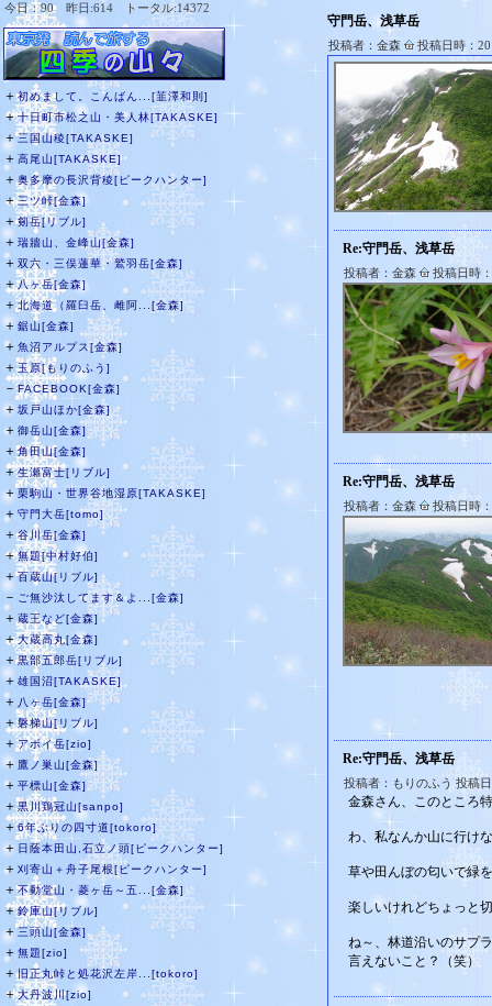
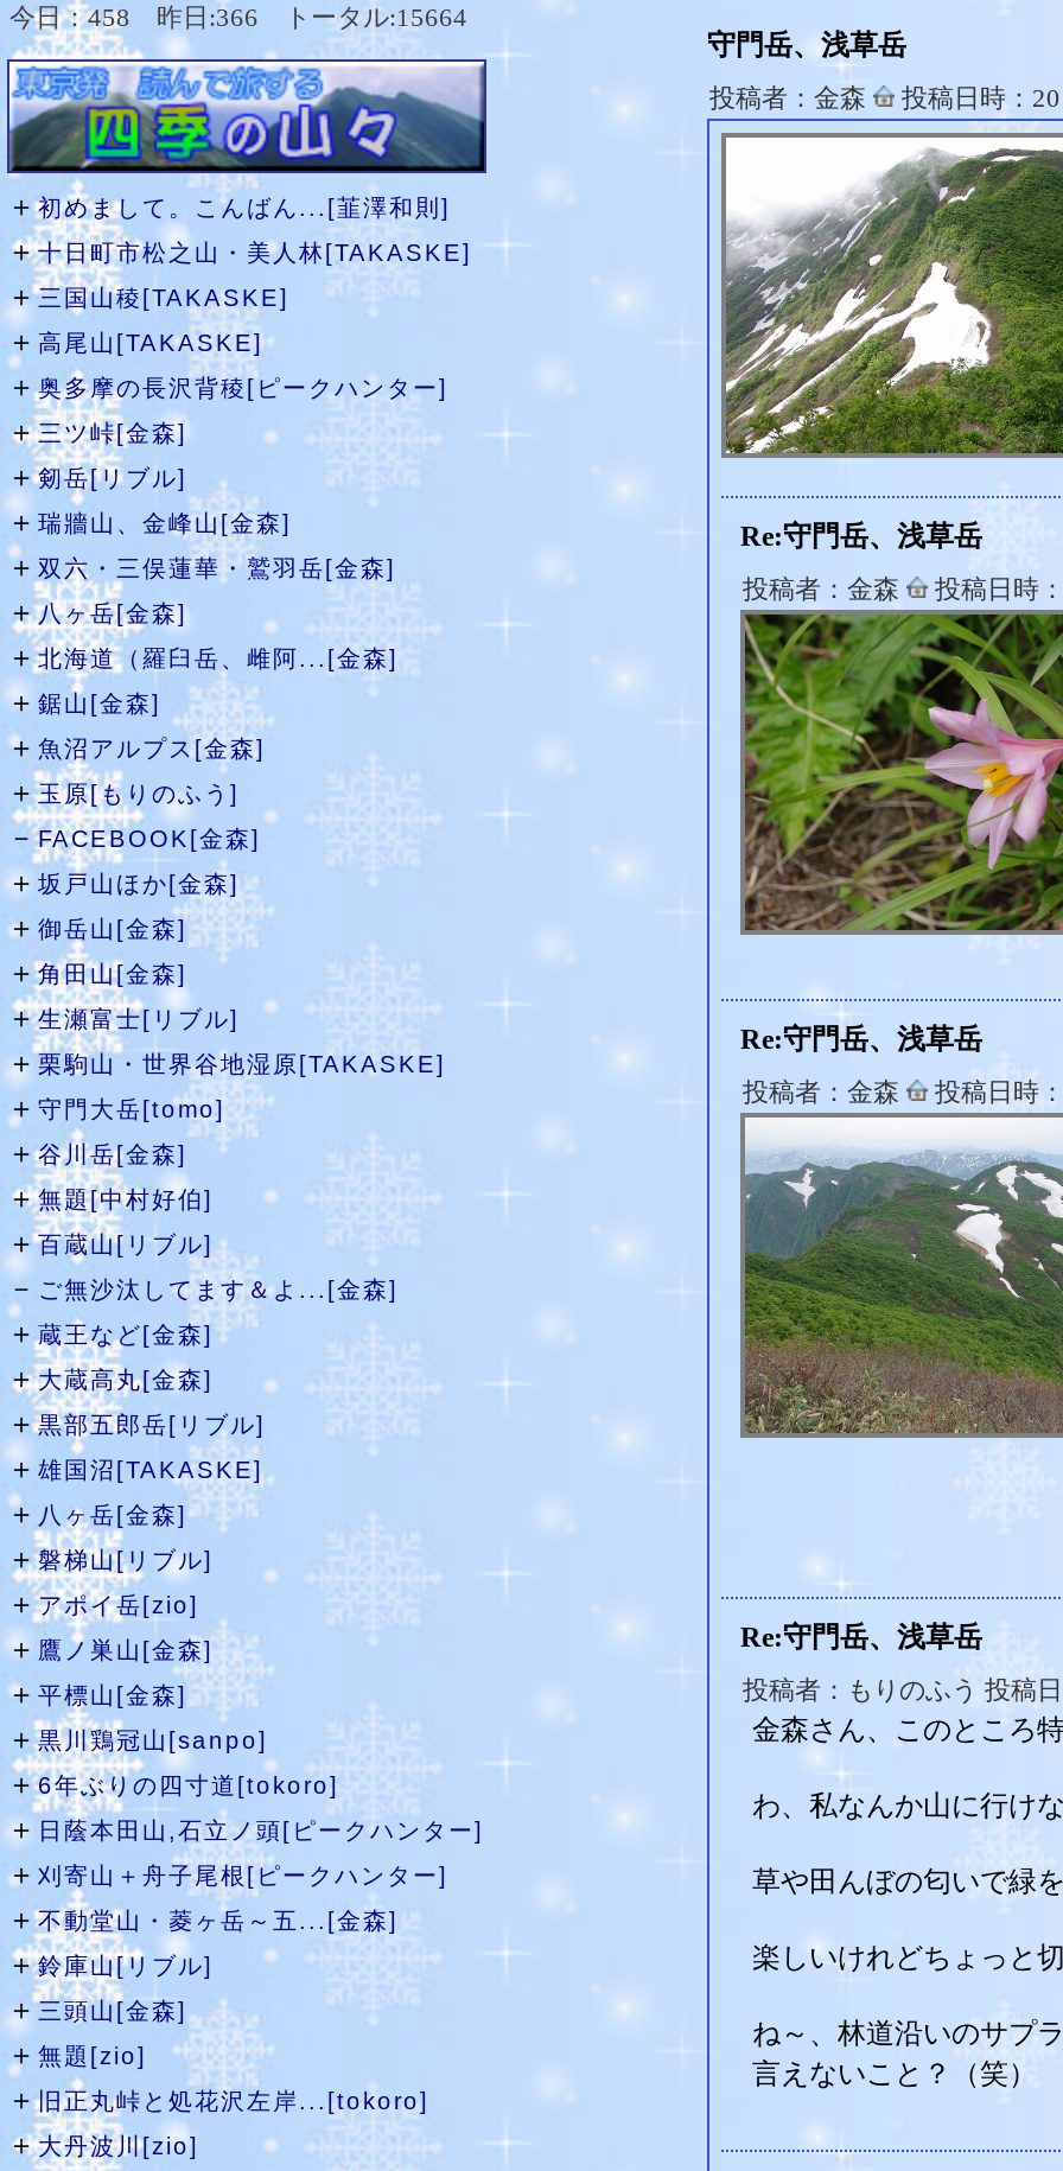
[4,1,210,14] 今日：90 昨日:614 トータル:14372 -> [9,2,467,31] 今日：458 昨日:366 トータル:15664

